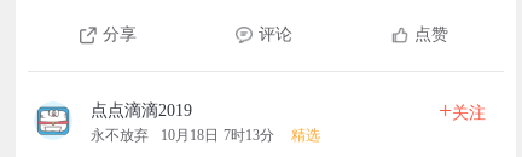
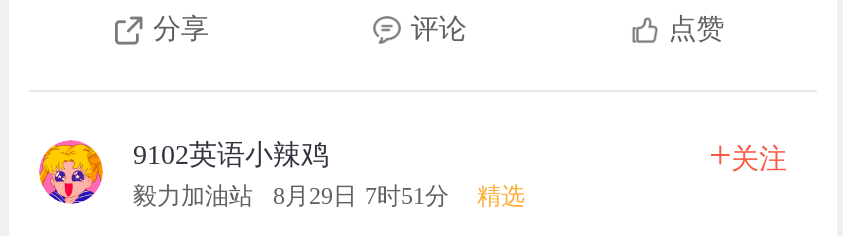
[34,101,274,144] [image] | 点点滴滴2019 | 永不放弃 | 10月18日 7时13分 -> [37,138,449,210] [image] | 9102英语小辣鸡 | 毅力加油站 | 8月29日 7时51分

